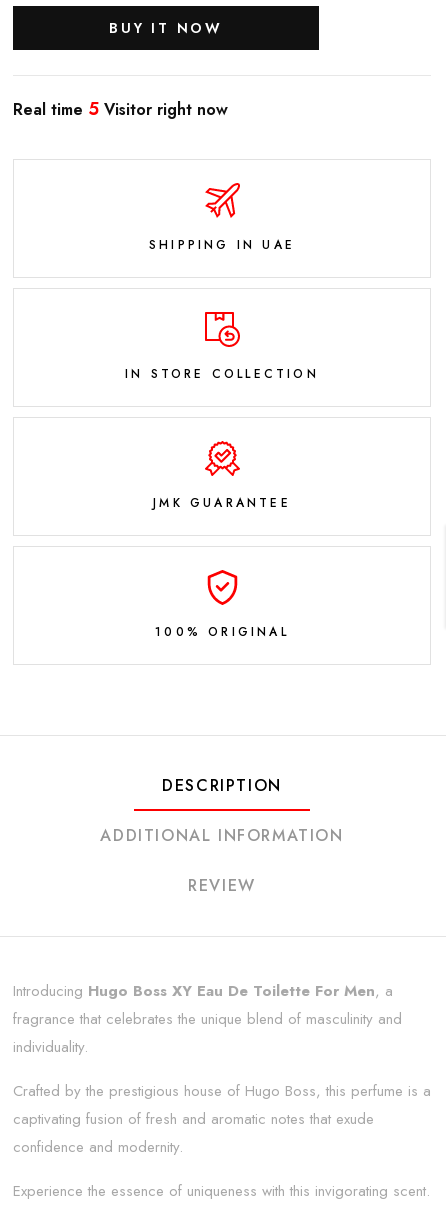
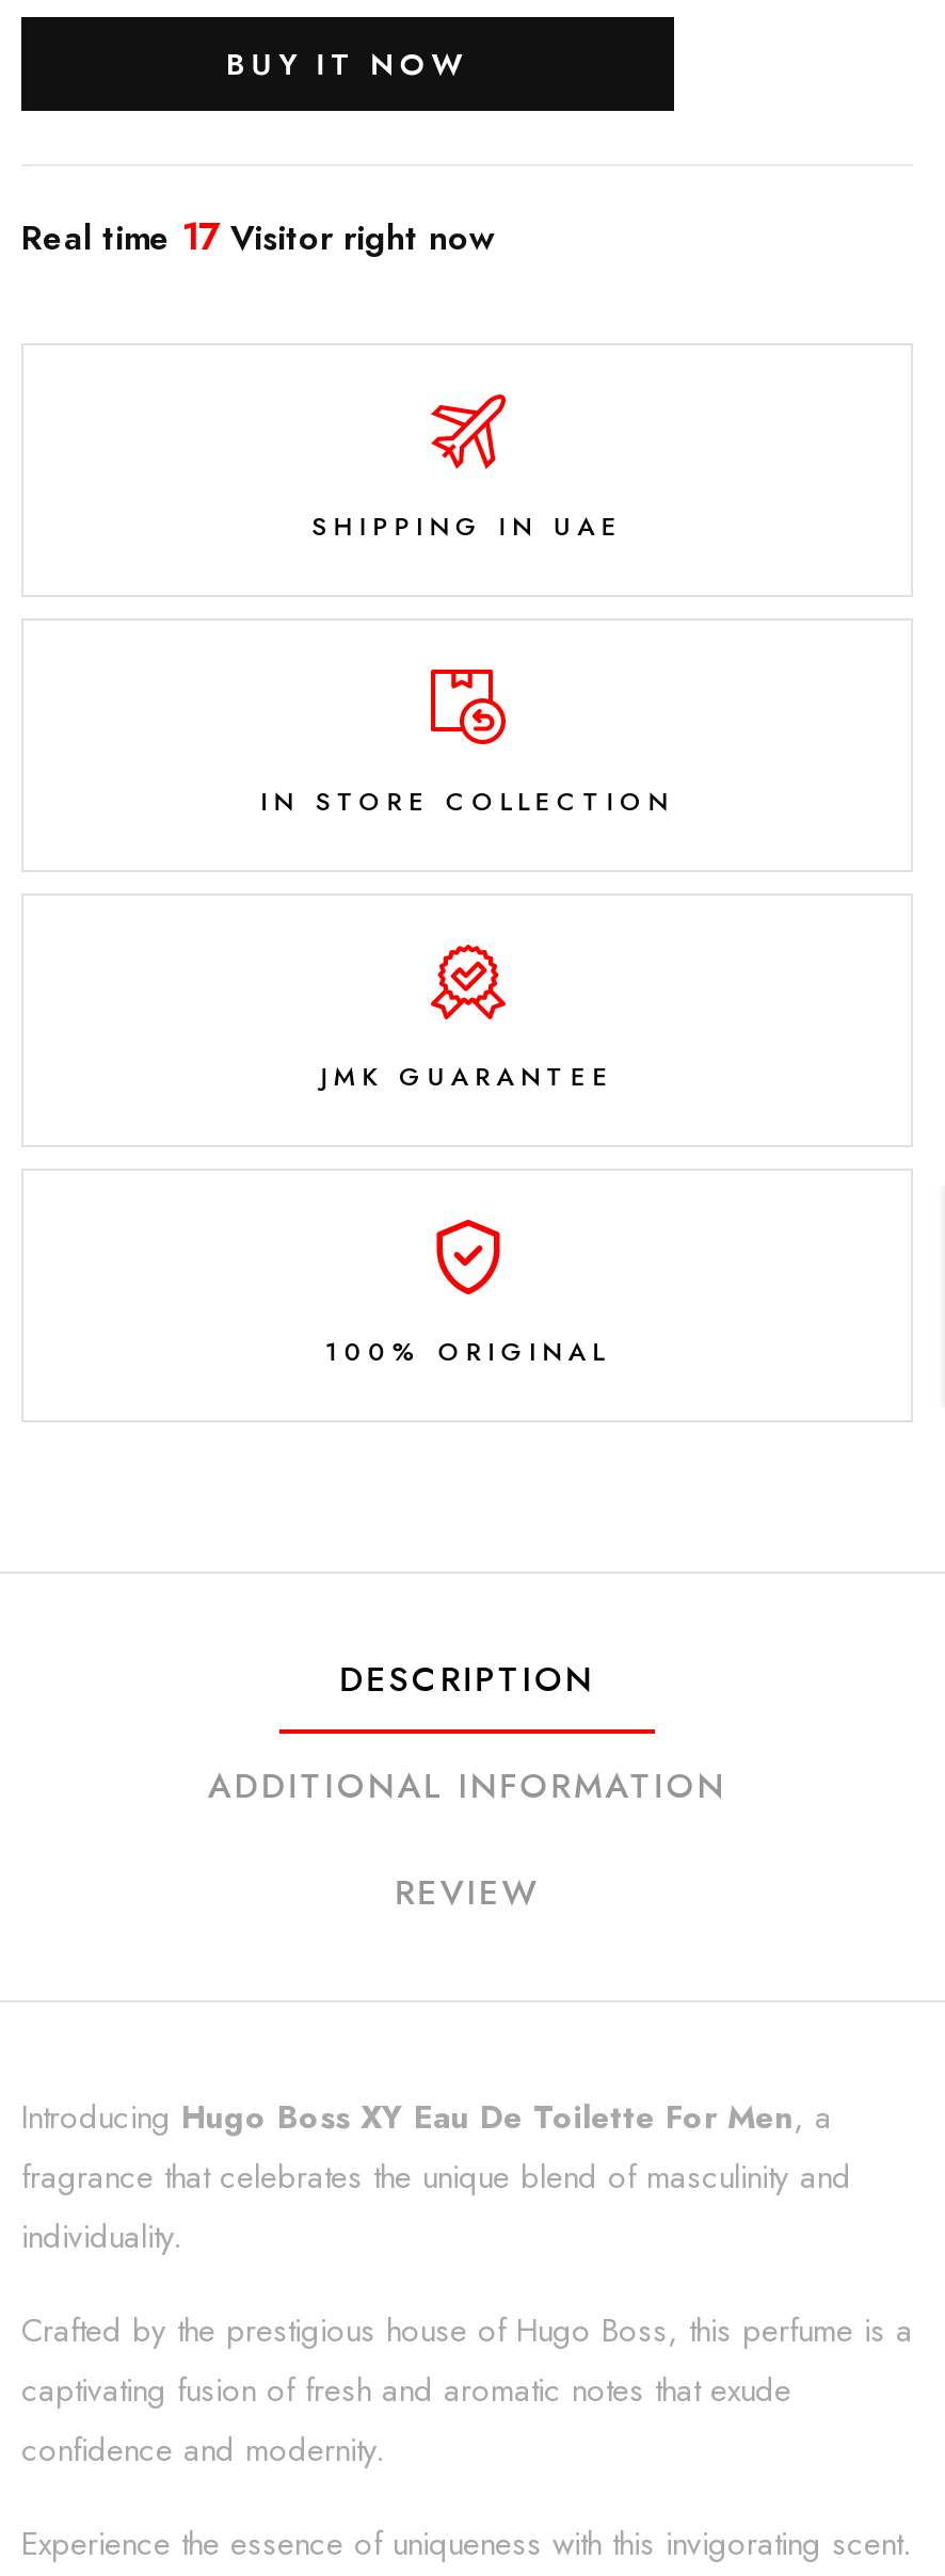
[13,96,228,122] Real time 5 Visitor right now -> [21,209,495,264] Real time 17 Visitor right now

